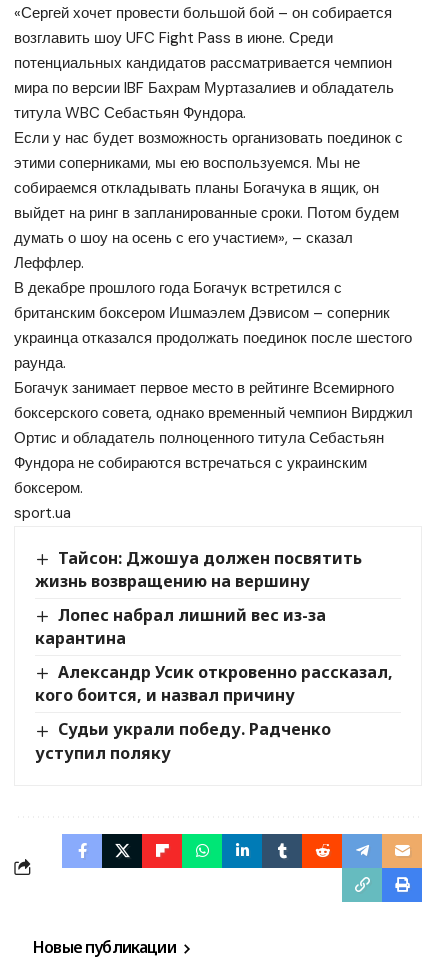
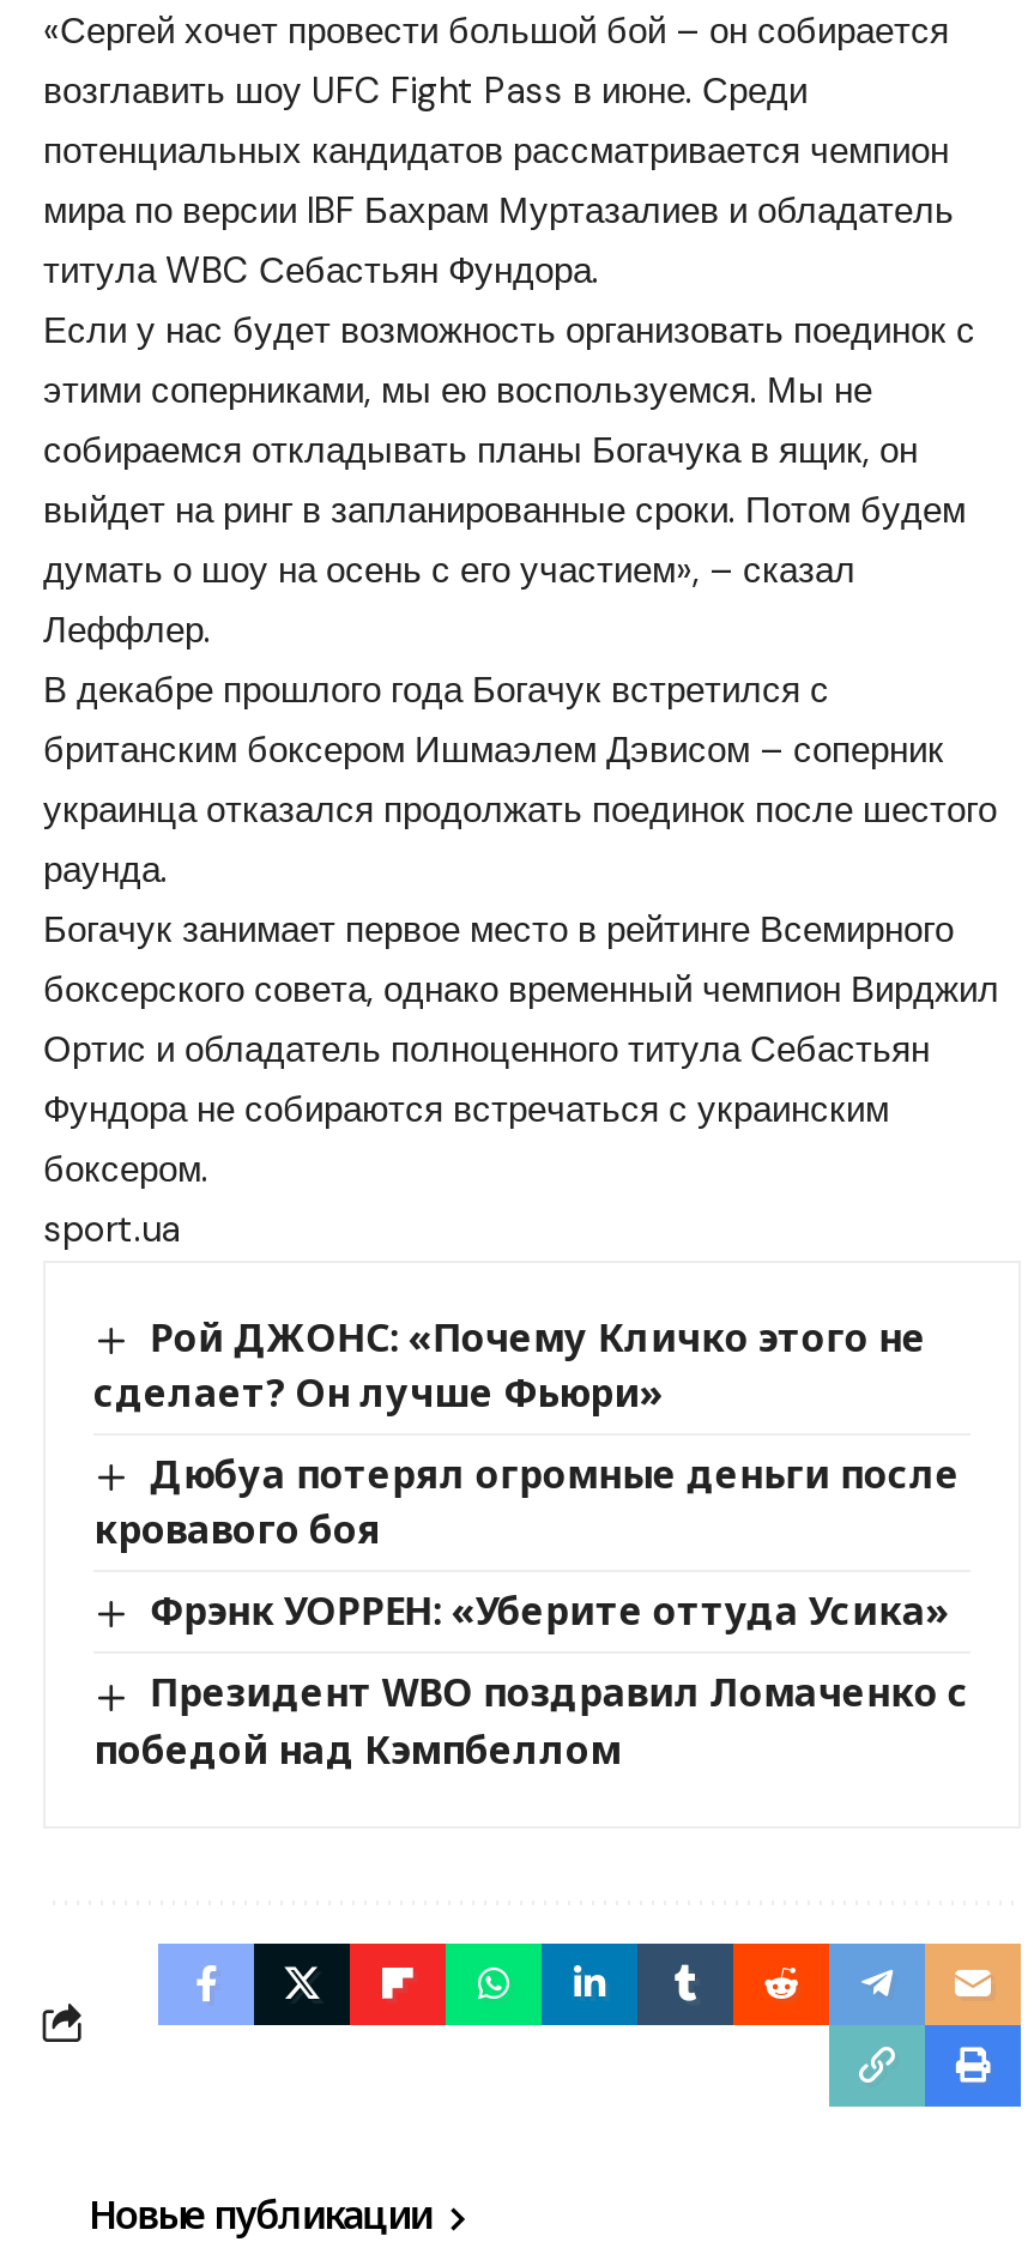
[35,547,362,592] Тайсон: Джошуа должен посвятить | жизнь возвращению на вершину -> [93,1311,926,1419] Рой ДЖОНС: «Почему Кличко этого не | сделает? Он лучше Фьюри»
[35,604,326,649] Лопес набрал лишний вес из-за | карантина -> [93,1448,959,1556] Дюбуа потерял огромные деньги после | кровавого боя
[35,661,393,706] Александр Усик откровенно рассказал, | кого боится, и назвал причину -> [150,1585,950,1637] Фрэнк УОРРЕН: «Уберите оттуда Усика»
[35,718,331,763] Судьи украли победу. Радченко | уступил поляку -> [93,1667,969,1775] Президент WBO поздравил Ломаченко с | победой над Кэмпбеллом

